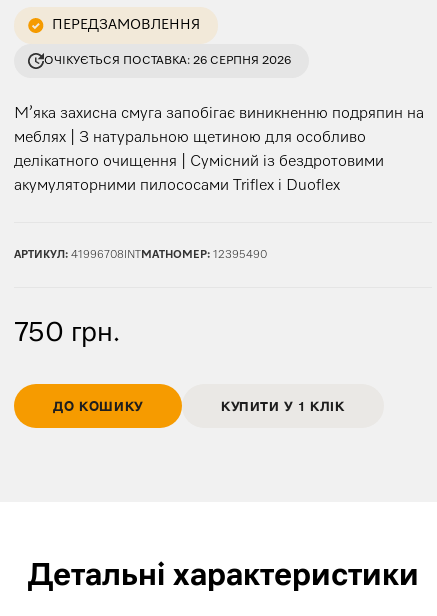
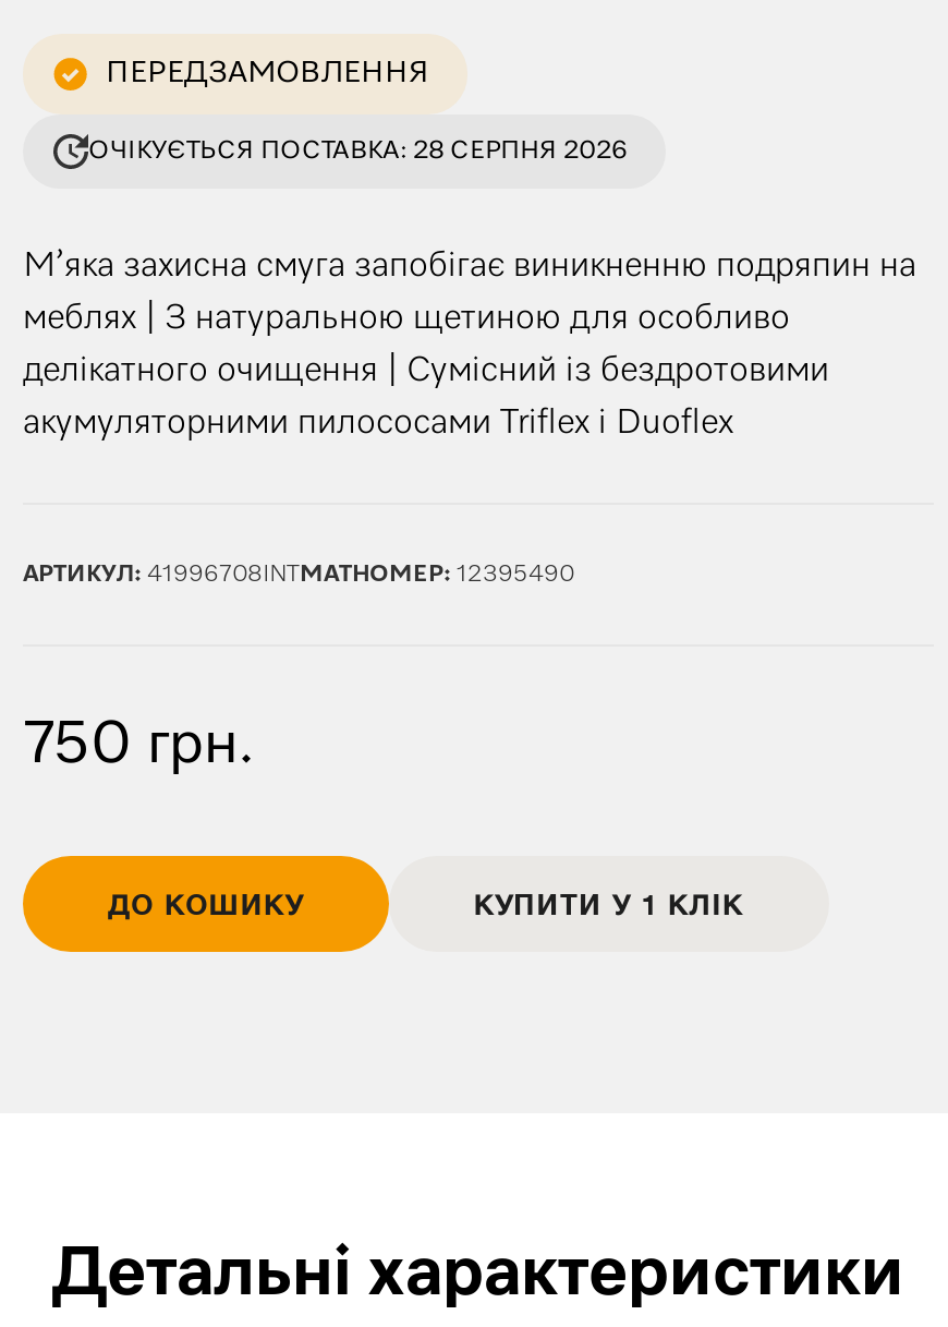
[44,55,291,67] ОЧІКУЄТЬСЯ ПОСТАВКА: 26 СЕРПНЯ 2026 -> [88,138,627,164] ОЧІКУЄТЬСЯ ПОСТАВКА: 28 СЕРПНЯ 2026

